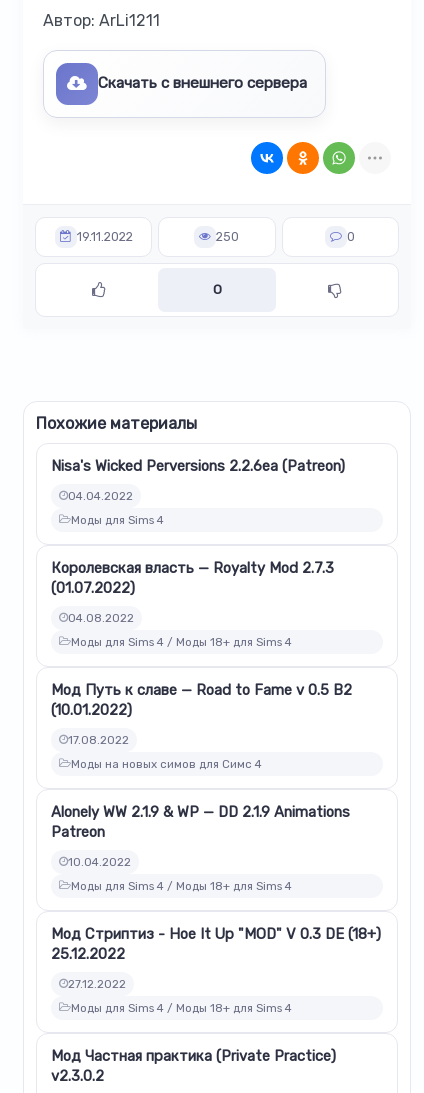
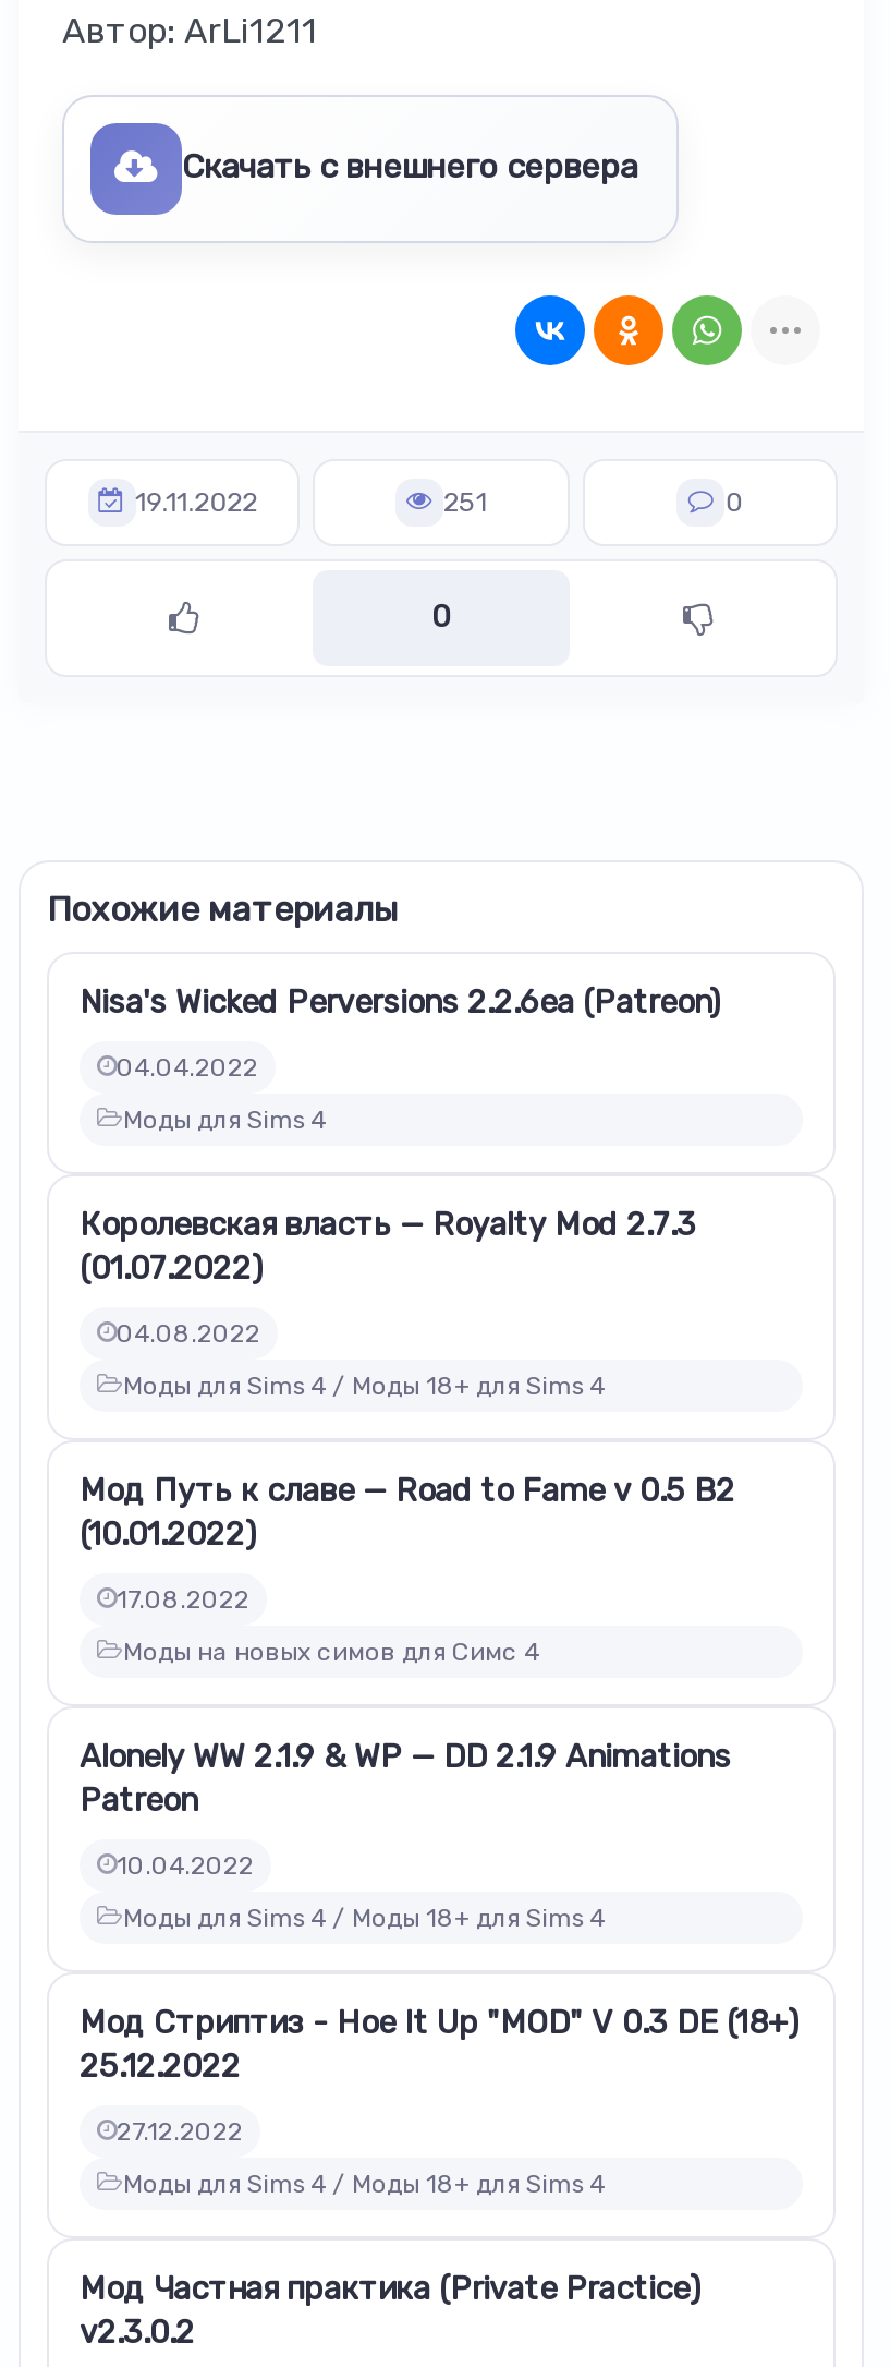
[216,229,239,244] 250 -> [443,486,487,519] 251

